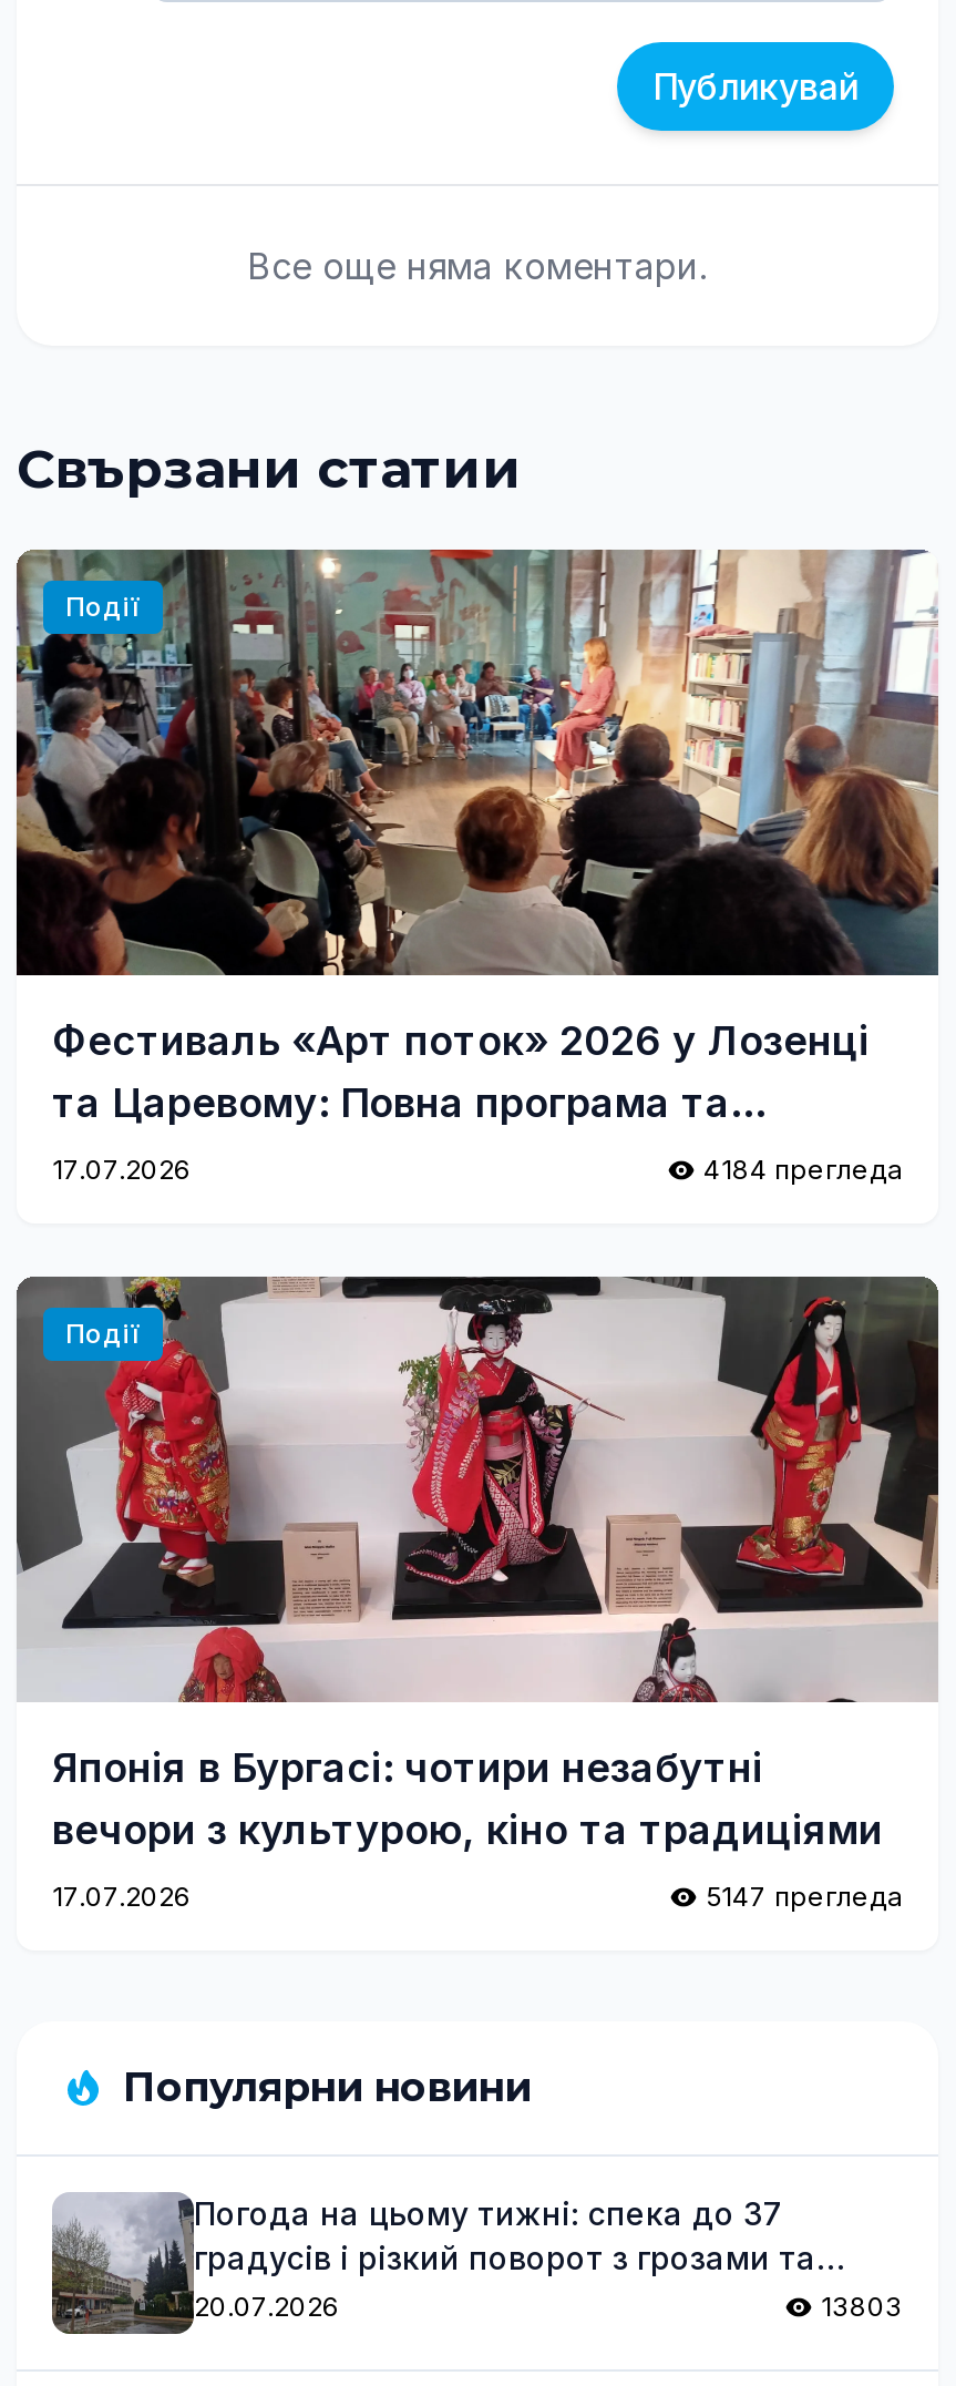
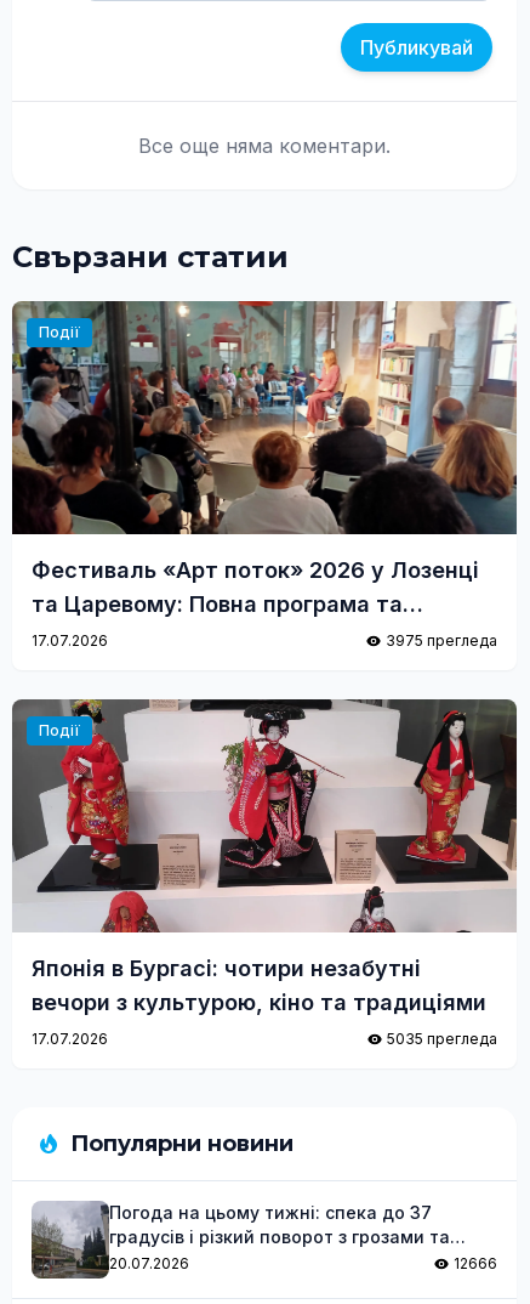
[703,1153,903,1186] 4184 прегледа -> [386,631,497,650] 3975 прегледа
[706,1880,903,1913] 5147 прегледа -> [387,1030,497,1048] 5035 прегледа
[821,2290,903,2323] 13803 -> [454,1254,497,1272] 12666

